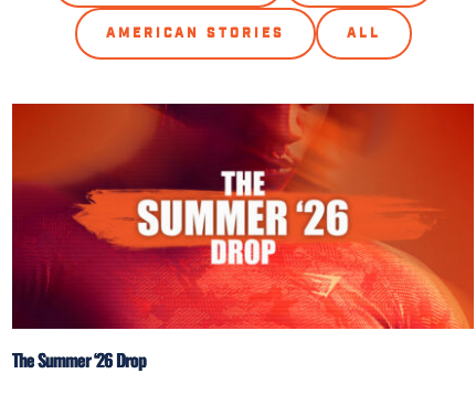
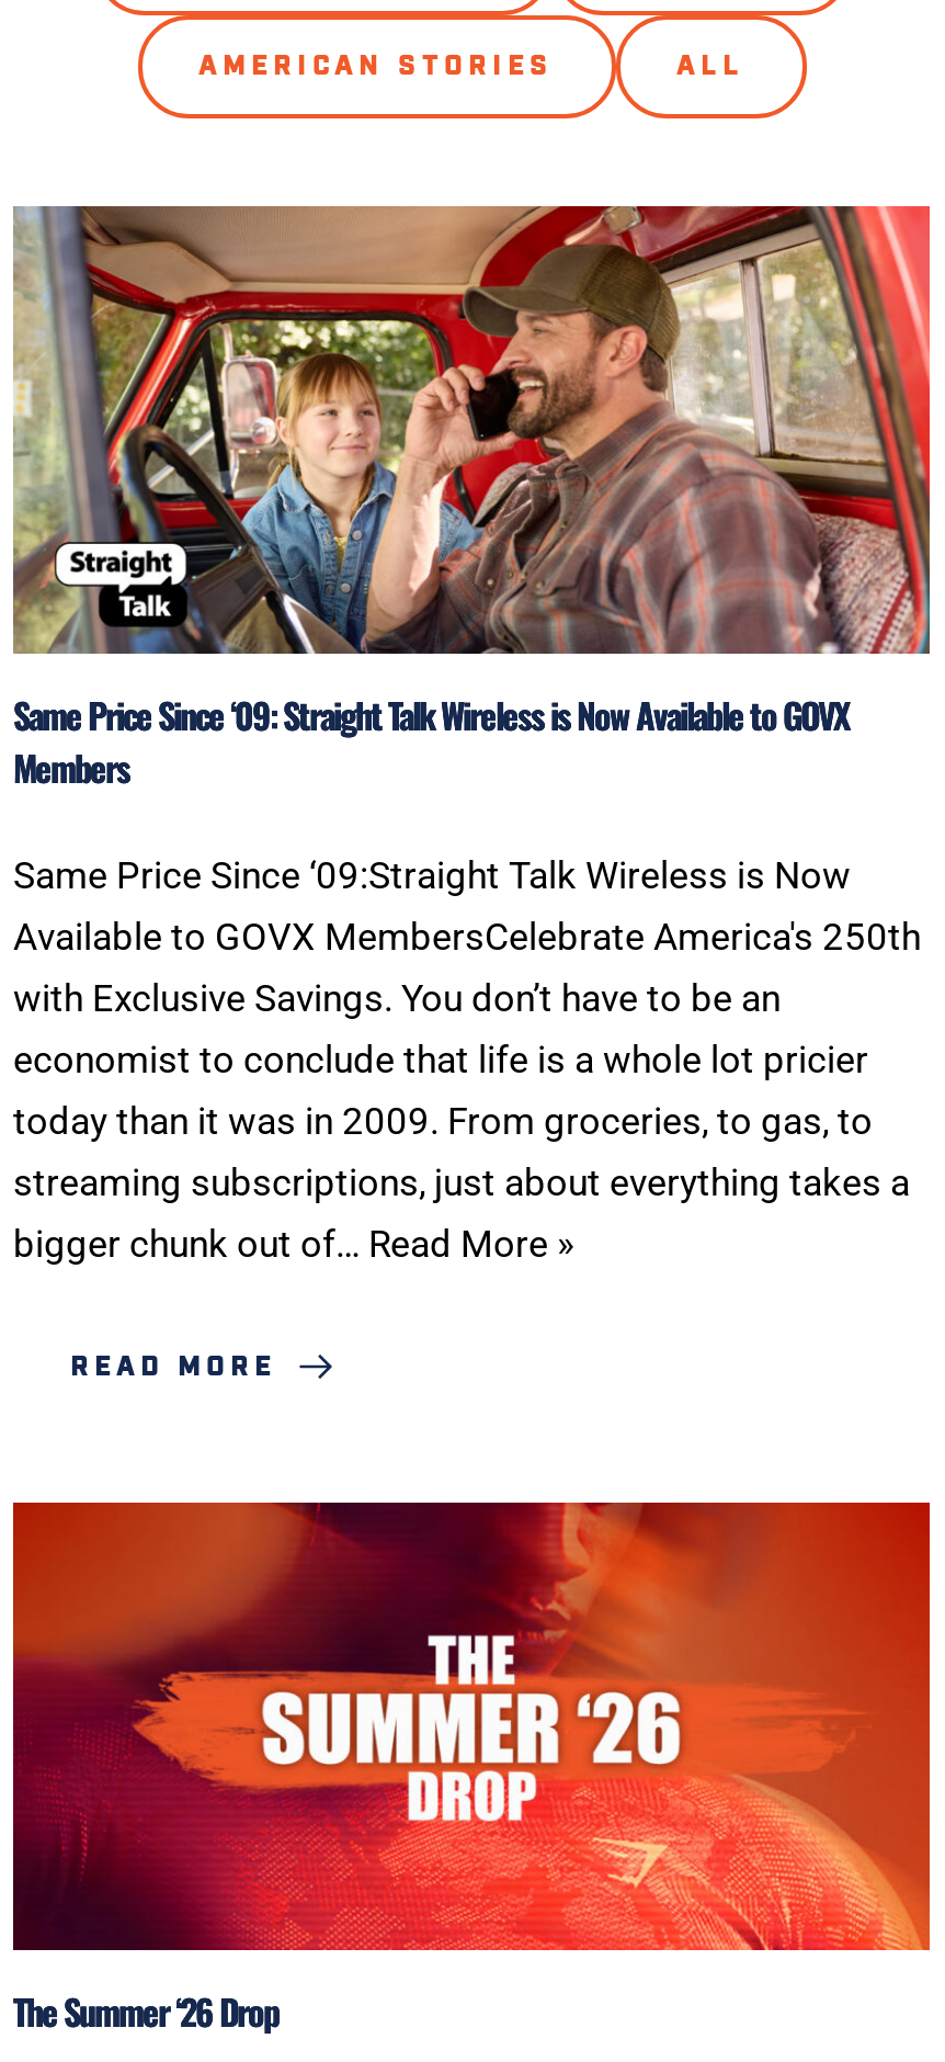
none -> [11,204,932,1379] [image] | Same Price Since ‘09: Straight Talk Wireless is Now Available to GOVX | Members | Same Price Since ‘09:Straight Talk Wireless is Now | Available to GOVX MembersCelebrate America's 250th | with Exclusive Savings. You don’t have to be an | economist to conclude that life is a whole lot pricier | today than it was in 2009. From groceries, to gas, to | streaming subscriptions, just about everything takes a | bigger chunk out of… Read More » | READ MORE

